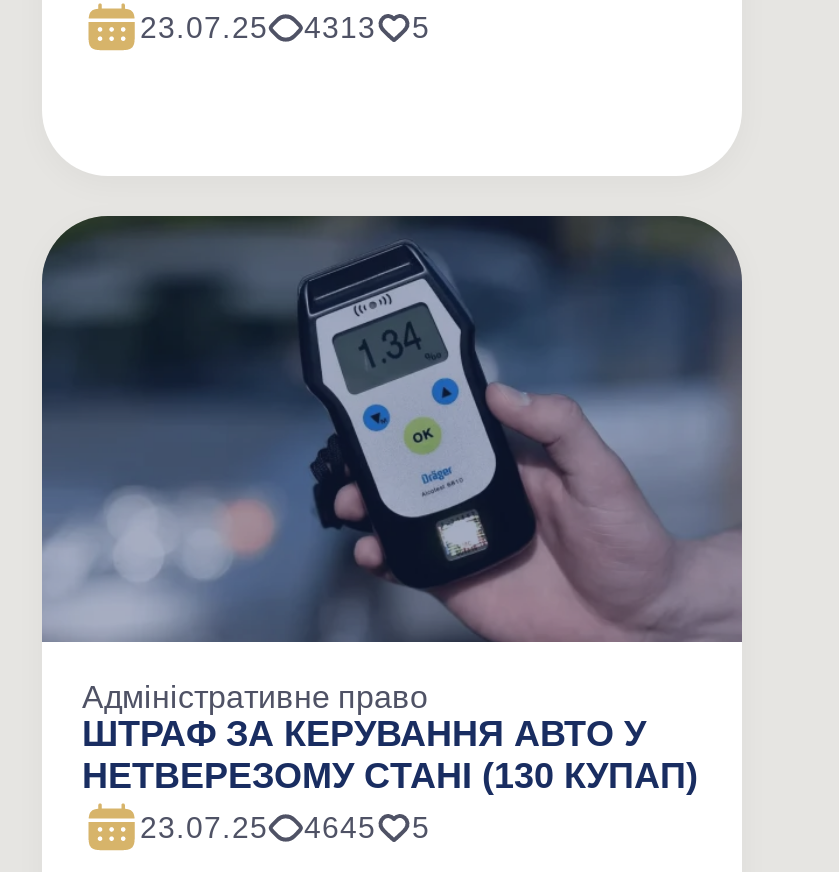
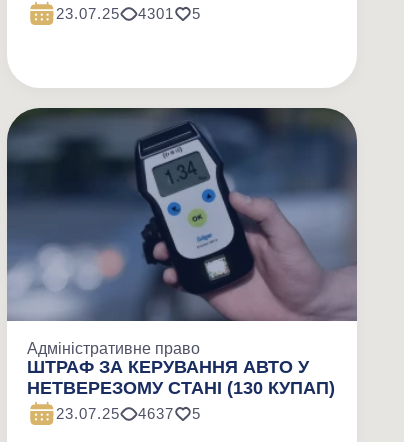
[140,10,430,44] 23.07.25 4313 5 -> [56,5,201,22] 23.07.25 4301 5
[140,810,430,844] 23.07.25 4645 5 -> [56,405,201,422] 23.07.25 4637 5

